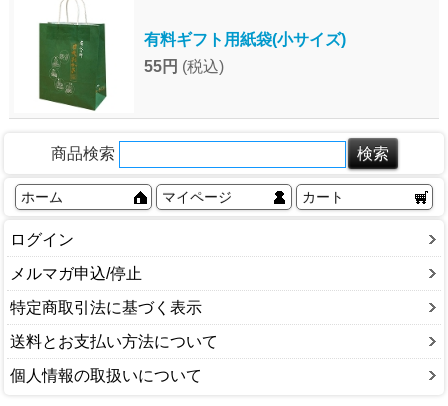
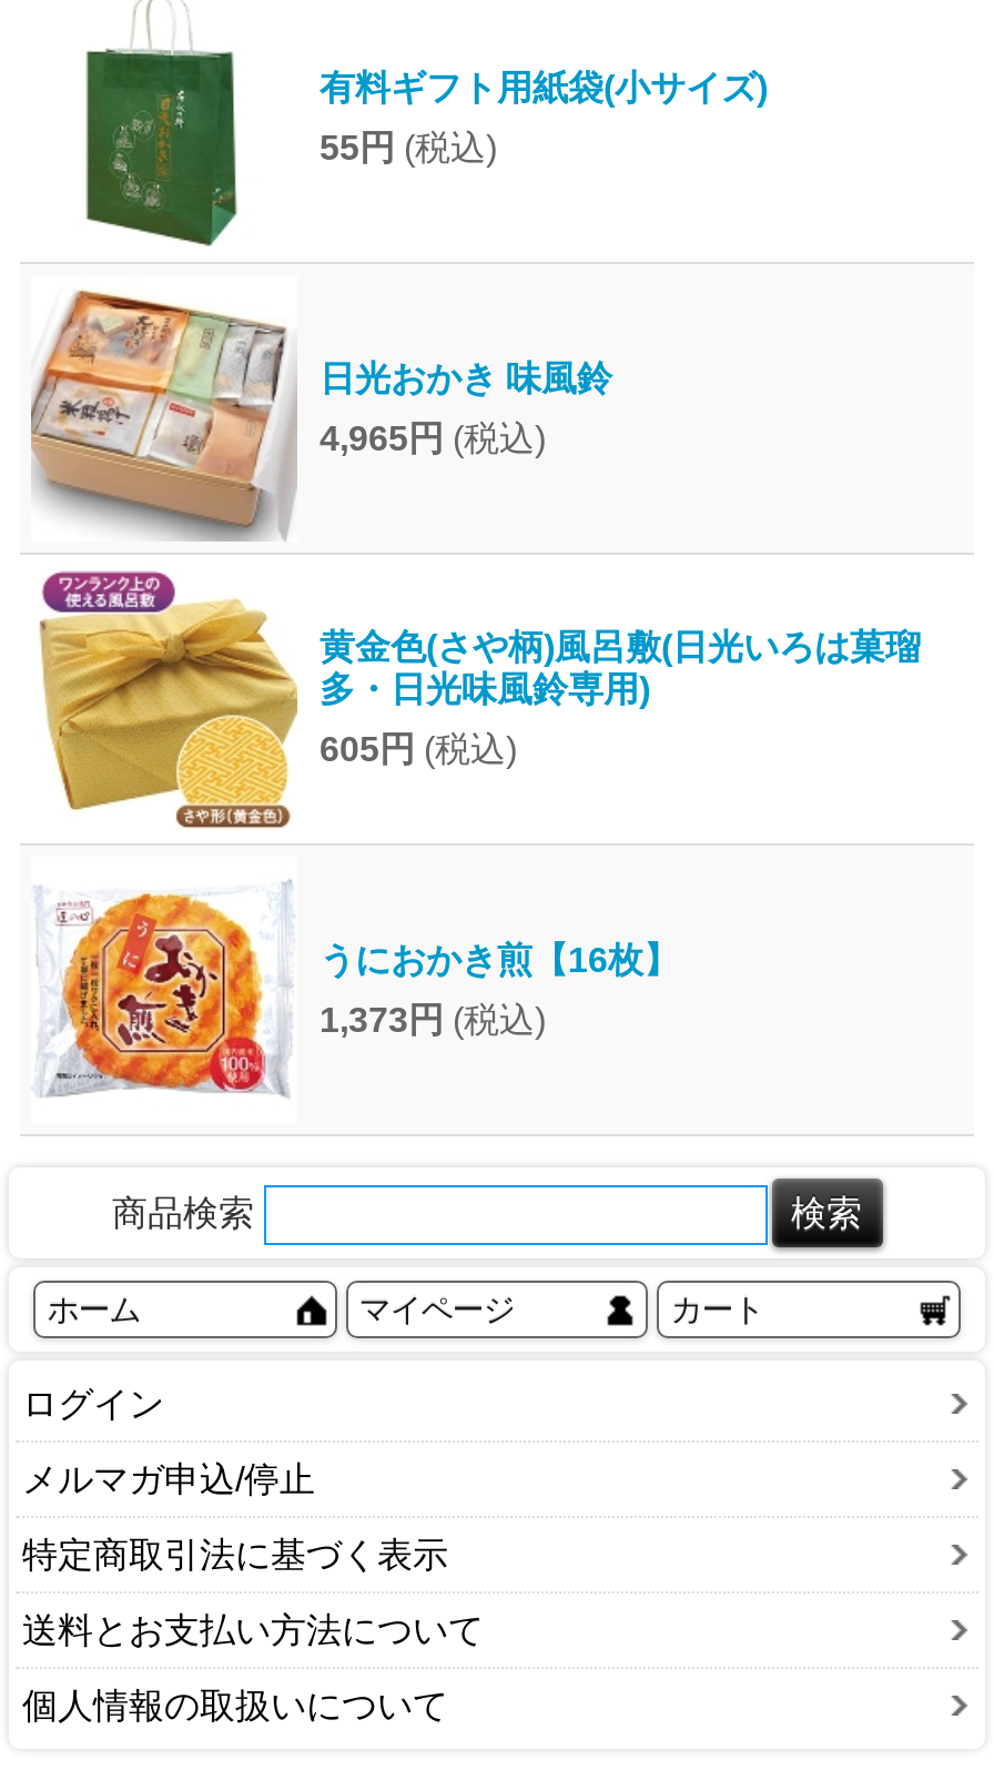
none -> [29,289,612,544] [image] | 日光おかき 味風鈴 | 4,965円 (税込)
none -> [35,881,679,1099] [image] | うにおかき煎【16枚】 | 1,373円 (税込)
none -> [38,570,921,830] [image] | 黄金色(さや柄)風呂敷(日光いろは菓瑠 | 多・日光味風鈴専用) | 605円 (税込)

